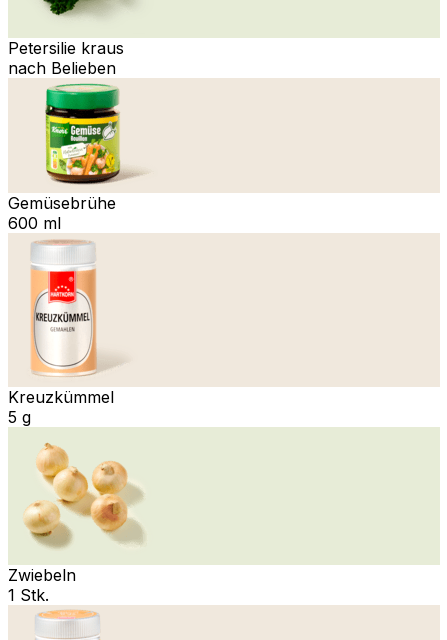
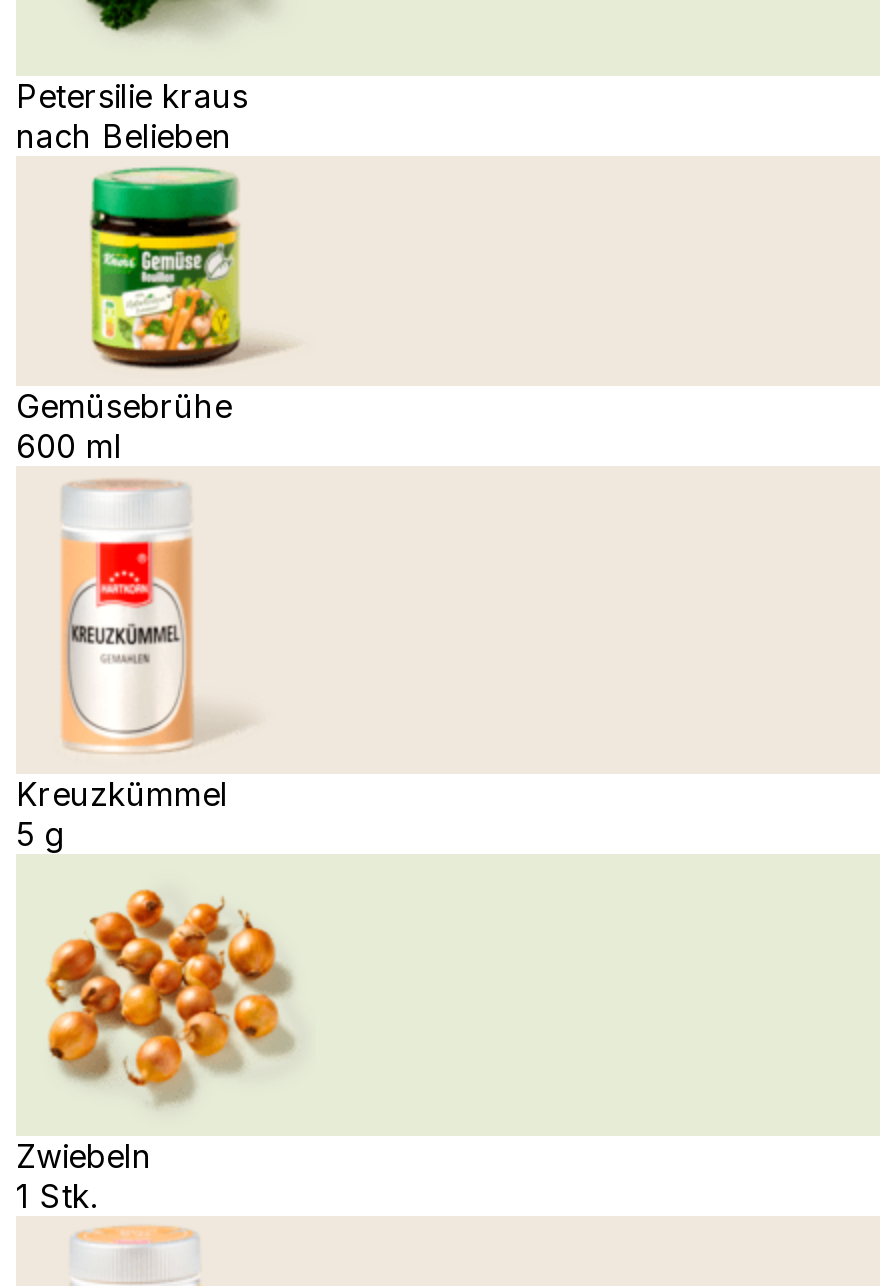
[24,442,146,550] [image] -> [44,888,296,1108] [image]

